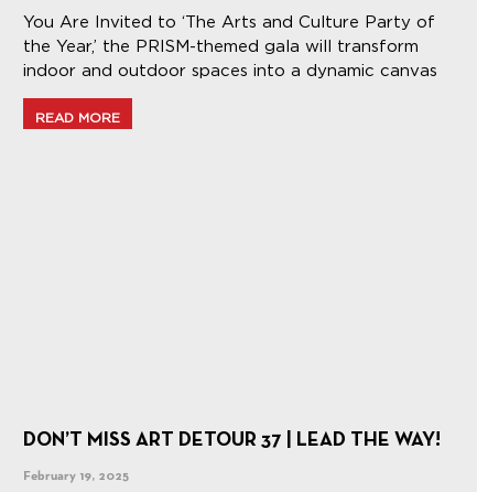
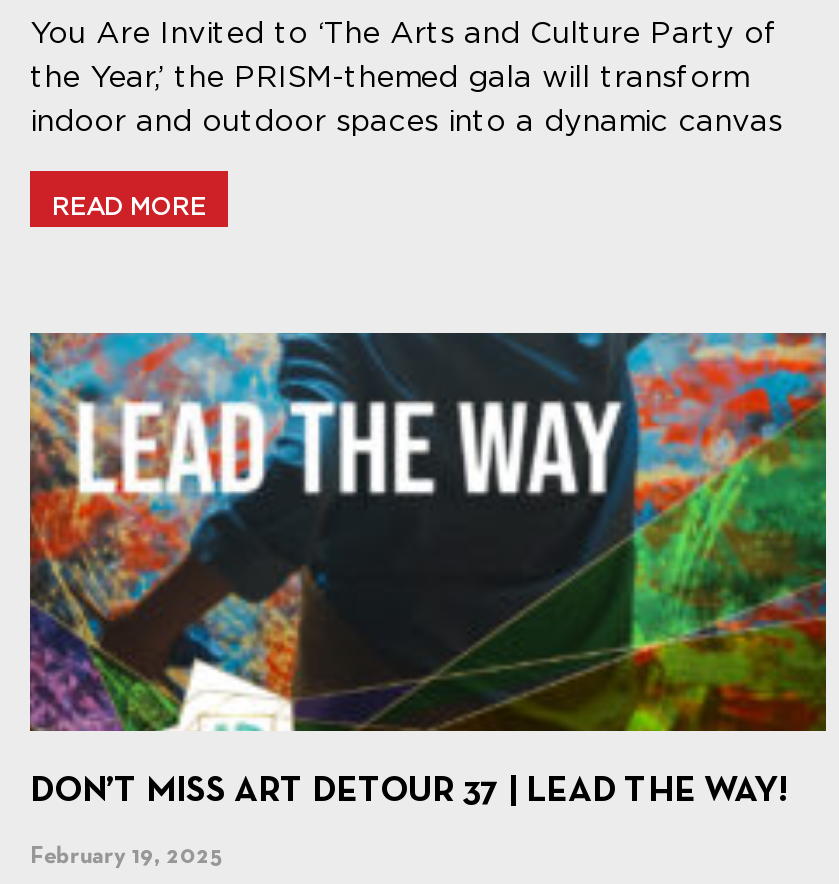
none -> [28,331,828,733] [image]

